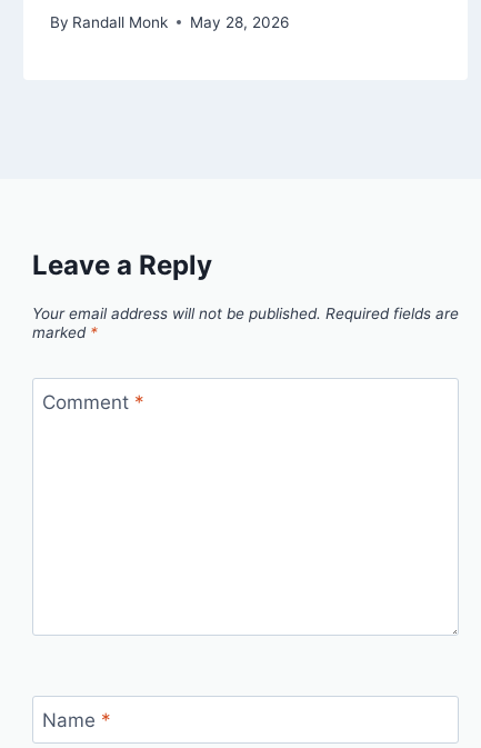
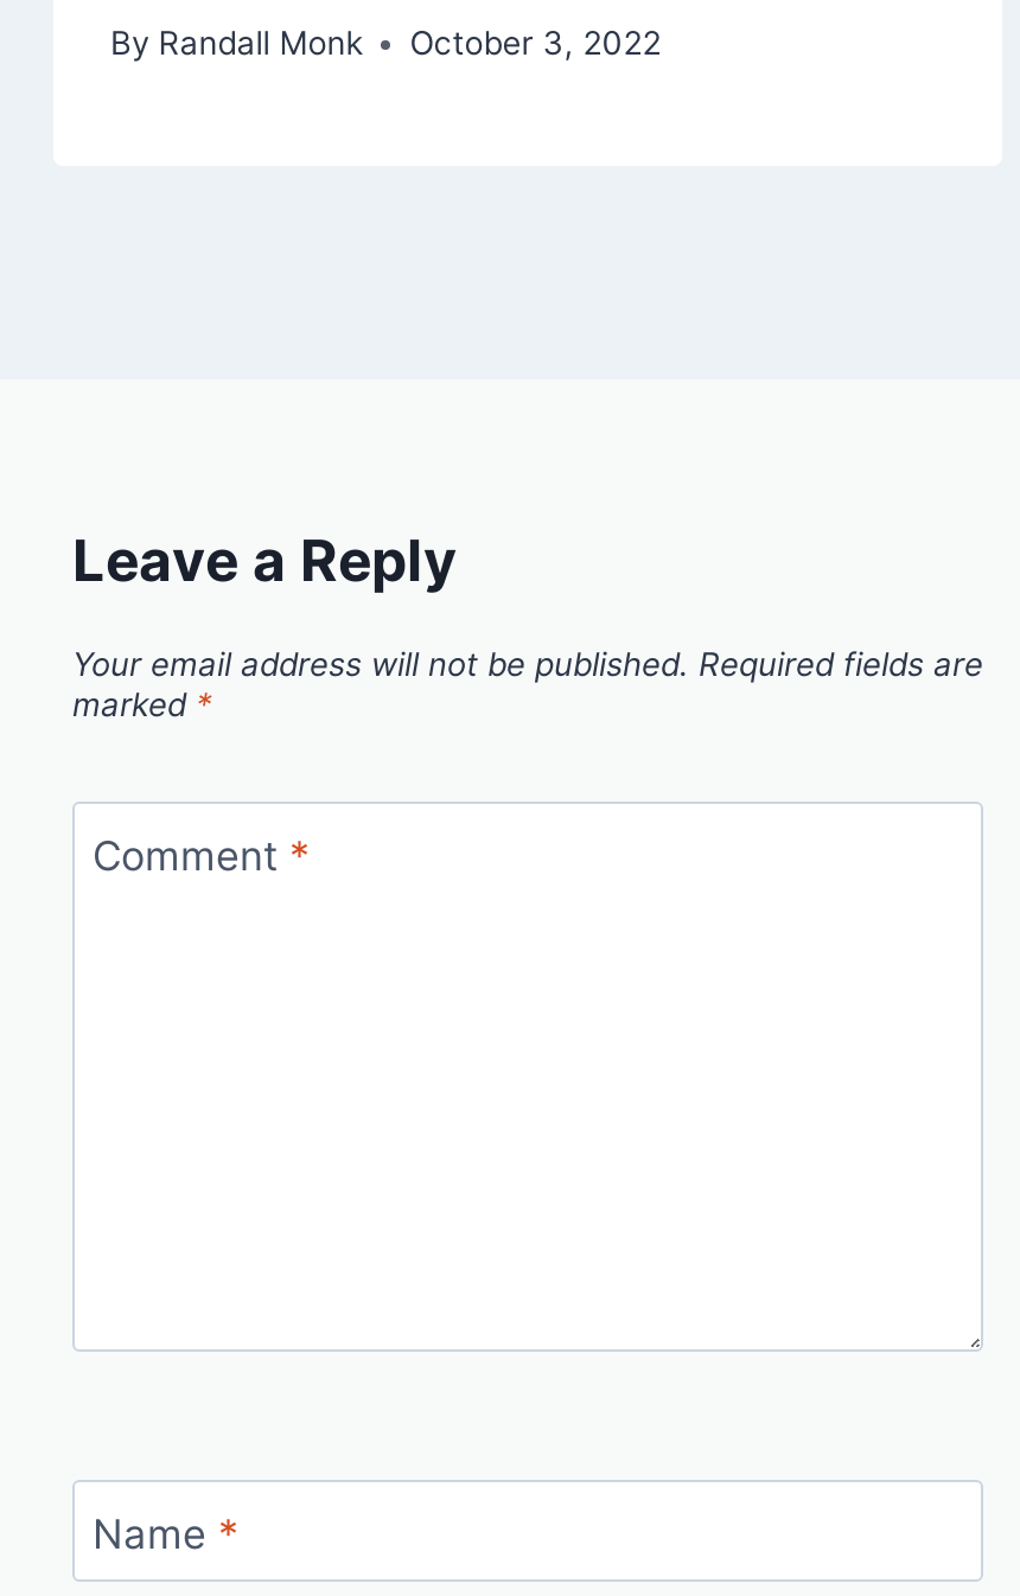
[50,13,289,31] By Randall Monk May 28, 2026 -> [110,24,661,62] By Randall Monk October 3, 2022

